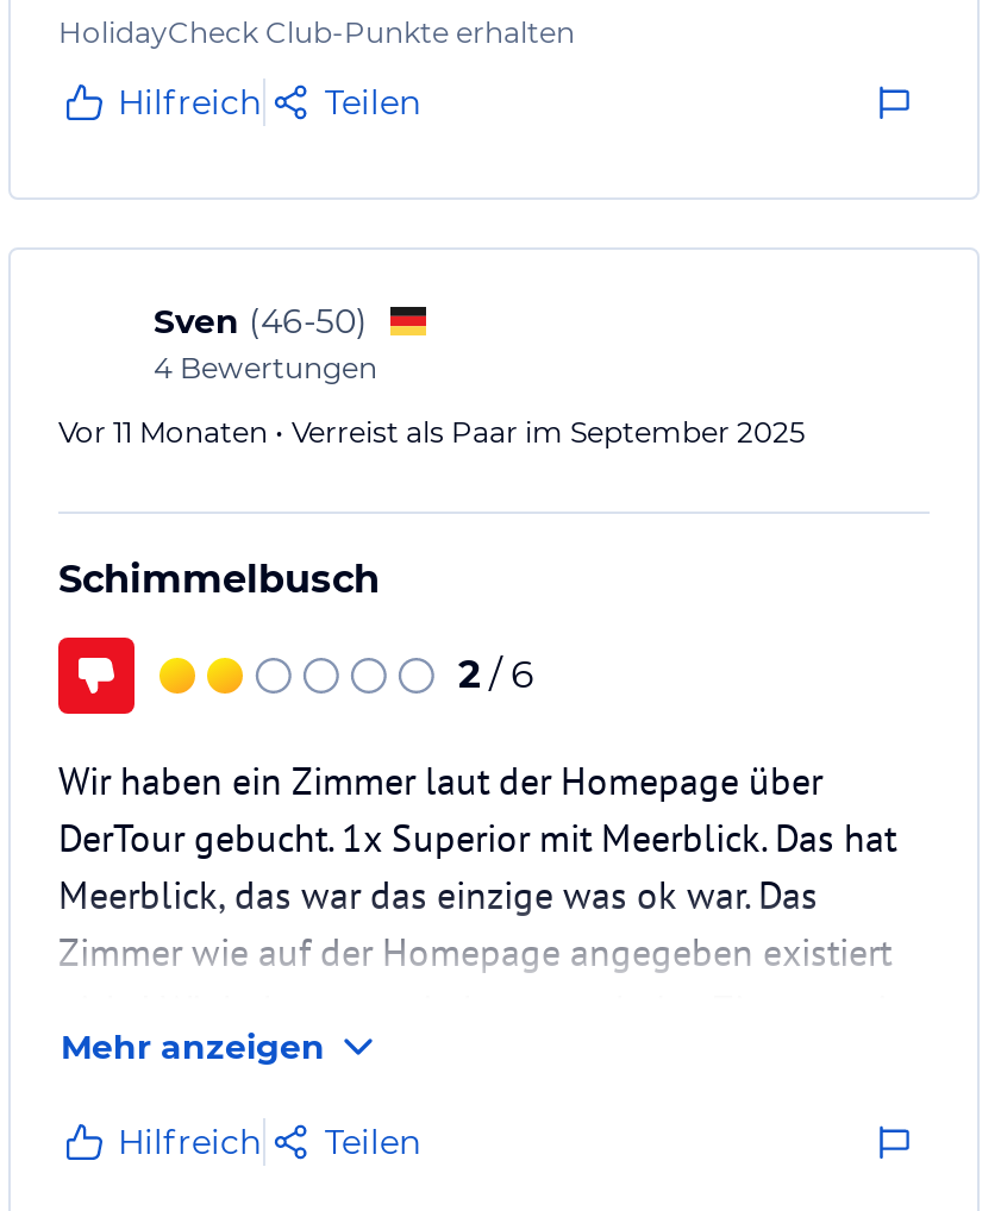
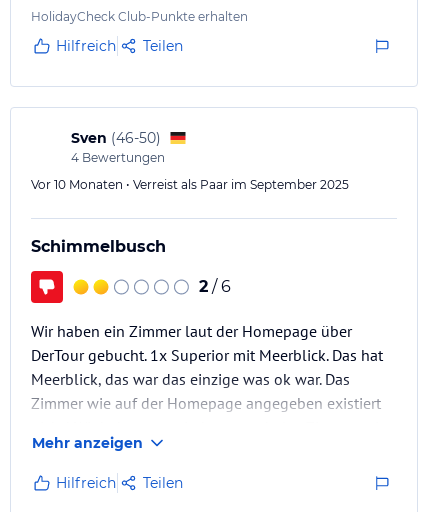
[58,413,806,449] Vor 11 Monaten • Verreist als Paar im September 2025 -> [31,177,349,192] Vor 10 Monaten • Verreist als Paar im September 2025

